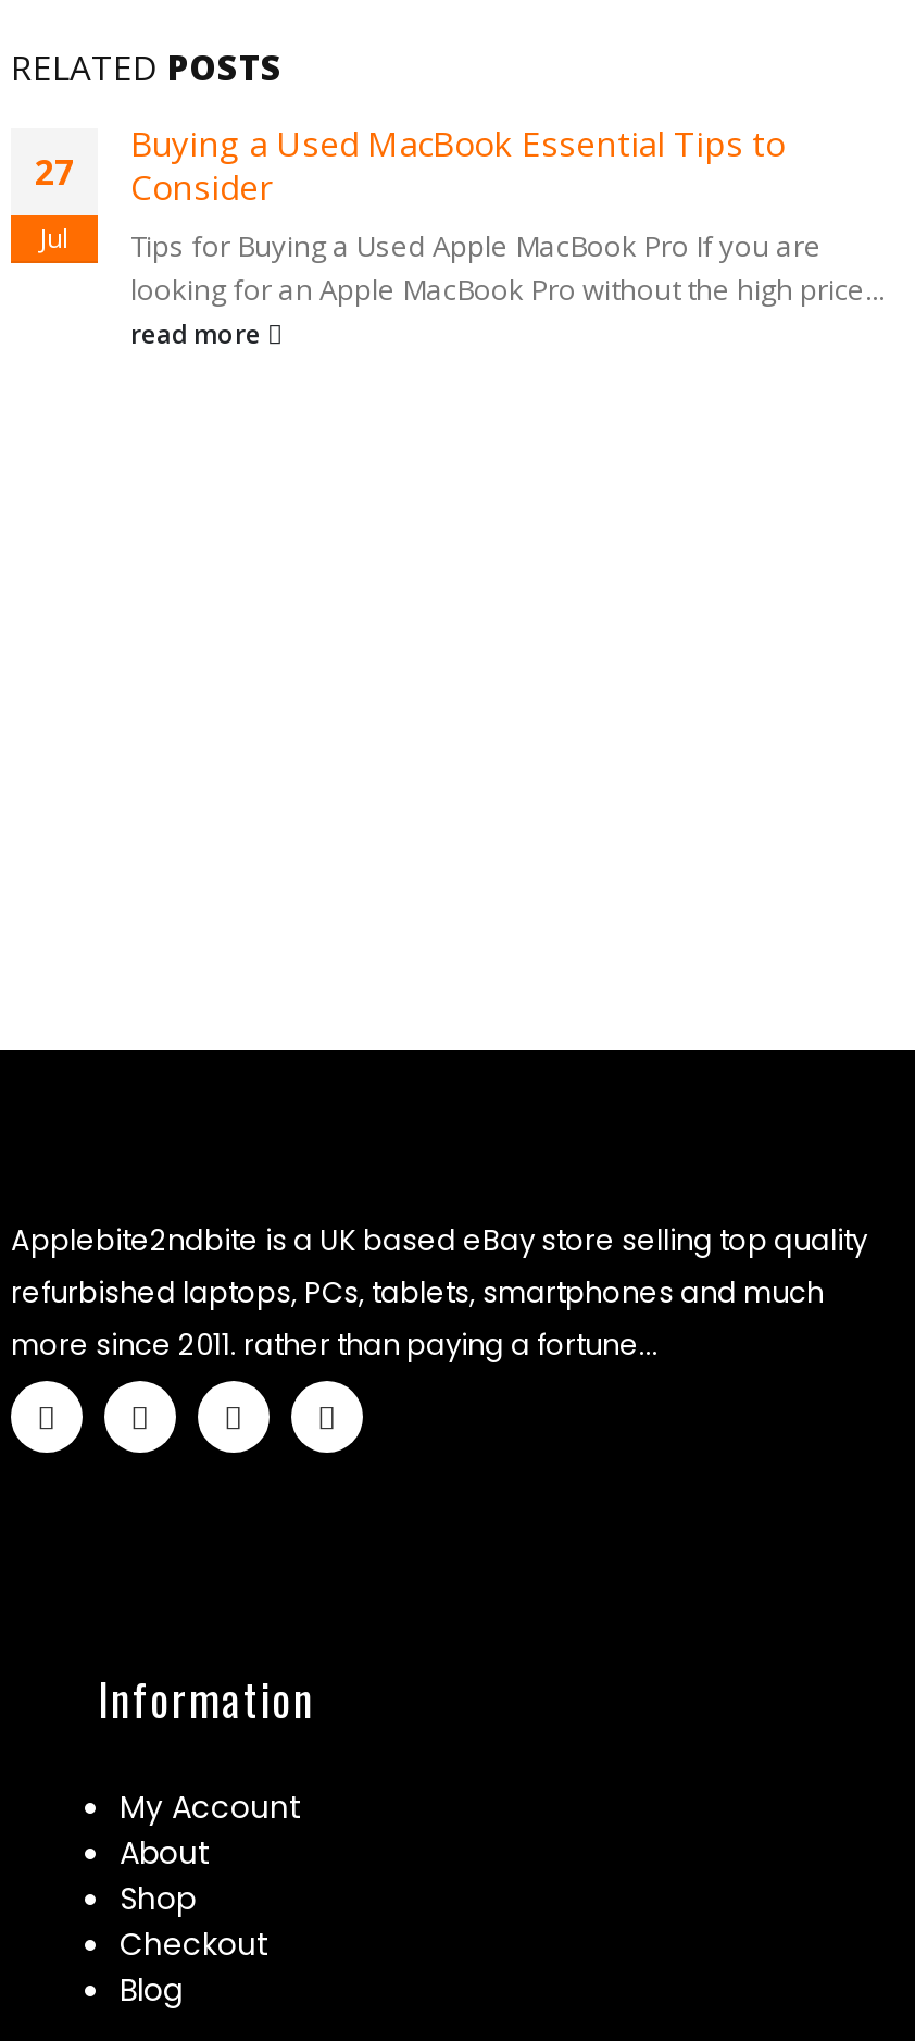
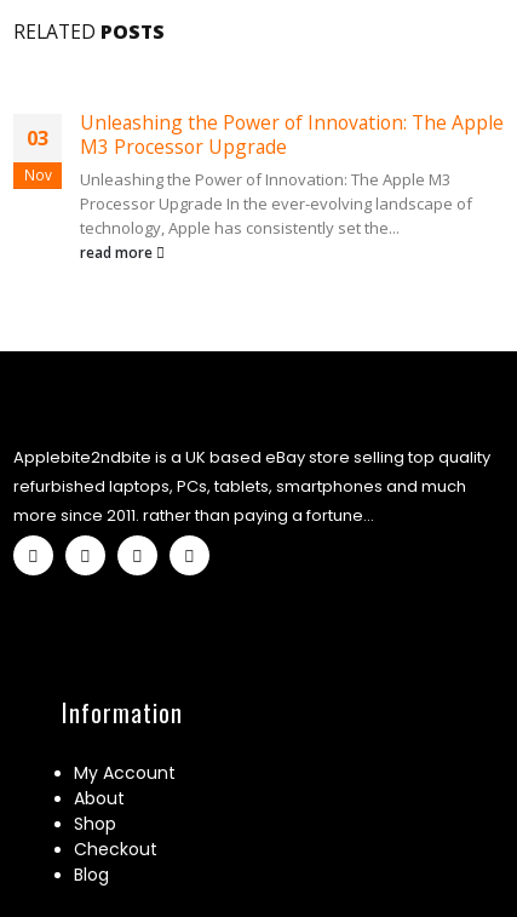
[130,120,885,309] Buying a Used MacBook Essential Tips to | Consider | Tips for Buying a Used Apple MacBook Pro If you are | looking for an Apple MacBook Pro without the high price... -> [80,109,504,239] Unleashing the Power of Innovation: The Apple | M3 Processor Upgrade | Unleashing the Power of Innovation: The Apple M3 | Processor Upgrade In the ever-evolving landscape of | technology, Apple has consistently set the...
[35,148,74,196] 27 -> [27,125,48,152] 03
[40,220,68,255] Jul -> [24,165,51,184] Nov
moved [130,316,267,351] -> [80,243,156,262]: read more

